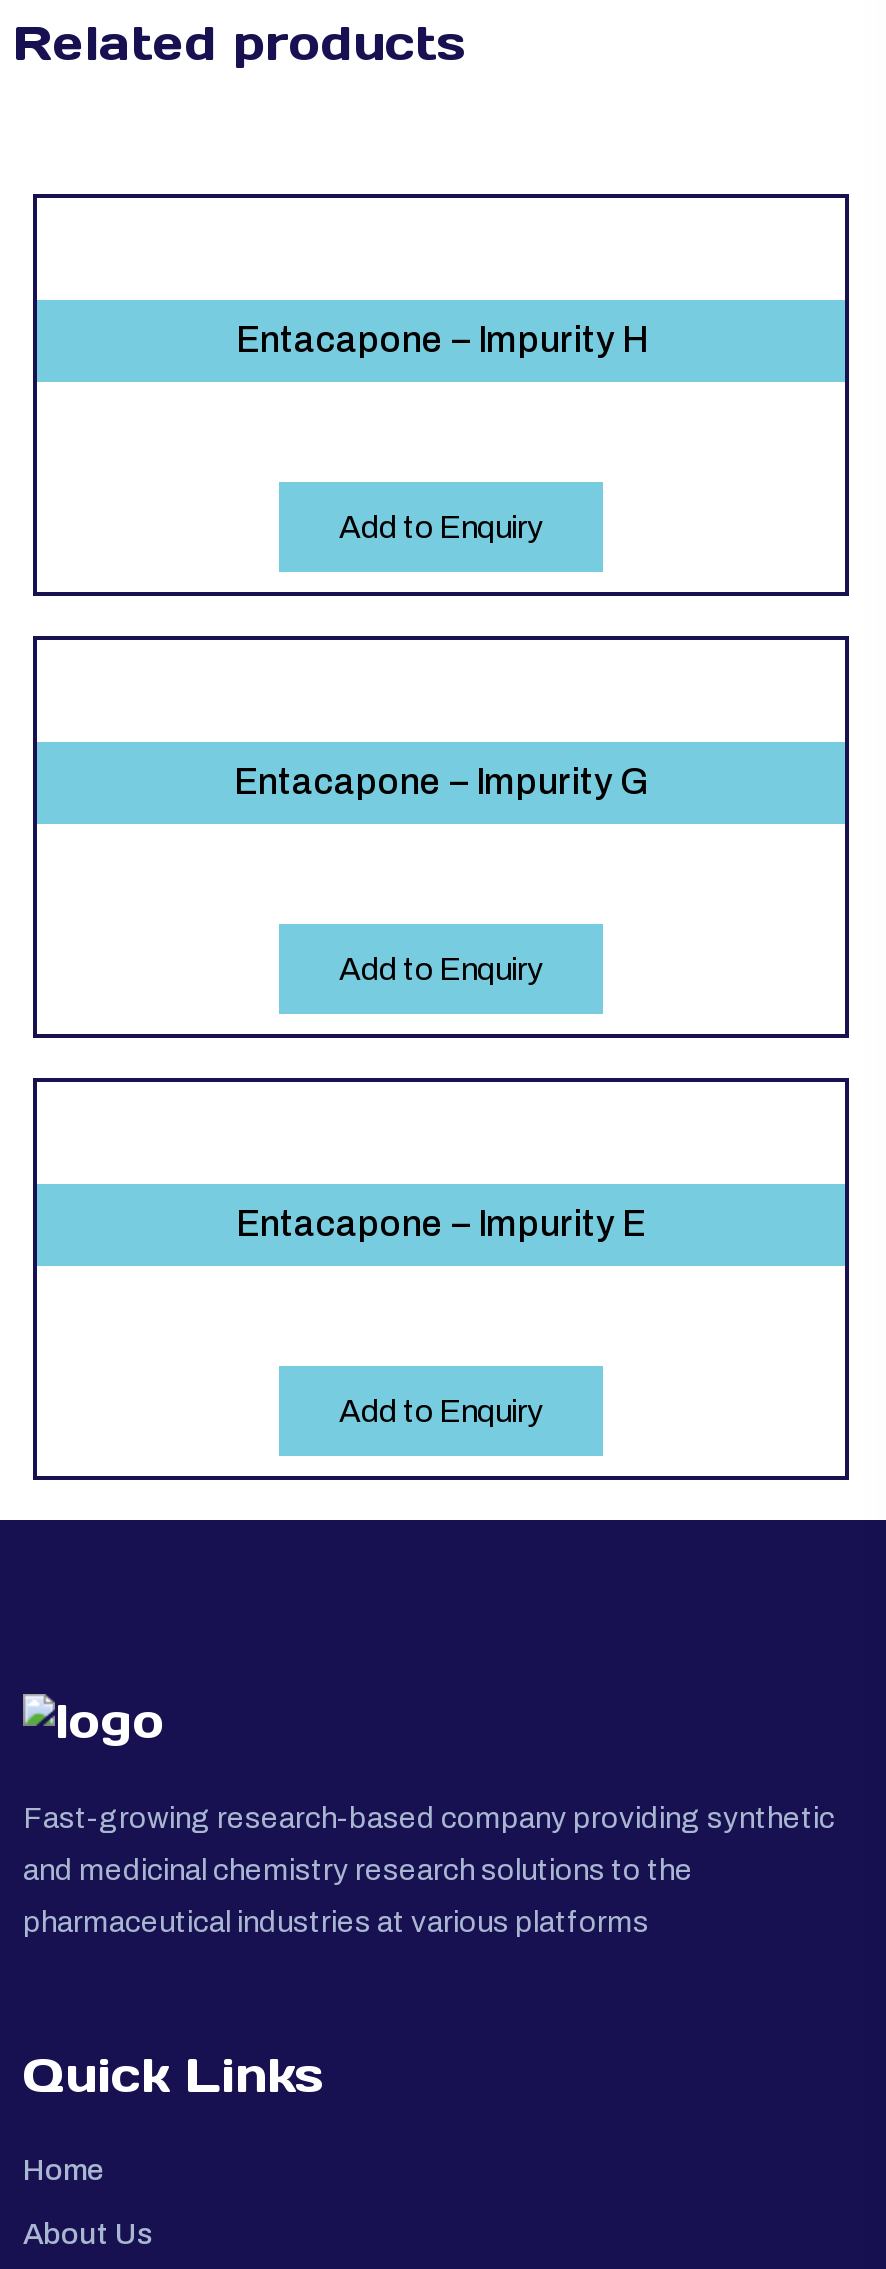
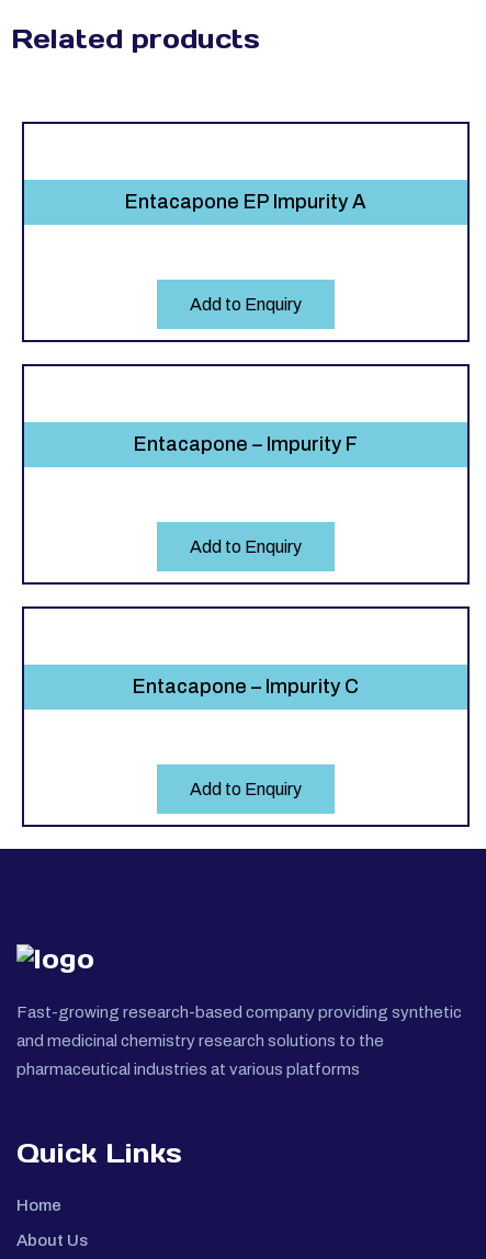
[236,320,646,360] Entacapone – Impurity H -> [125,191,366,213] Entacapone EP Impurity A
[234,762,648,802] Entacapone – Impurity G -> [134,433,358,455] Entacapone – Impurity F
[236,1204,646,1244] Entacapone – Impurity E -> [133,676,359,698] Entacapone – Impurity C

